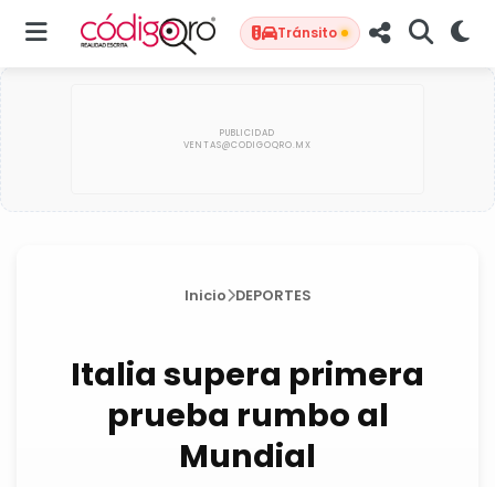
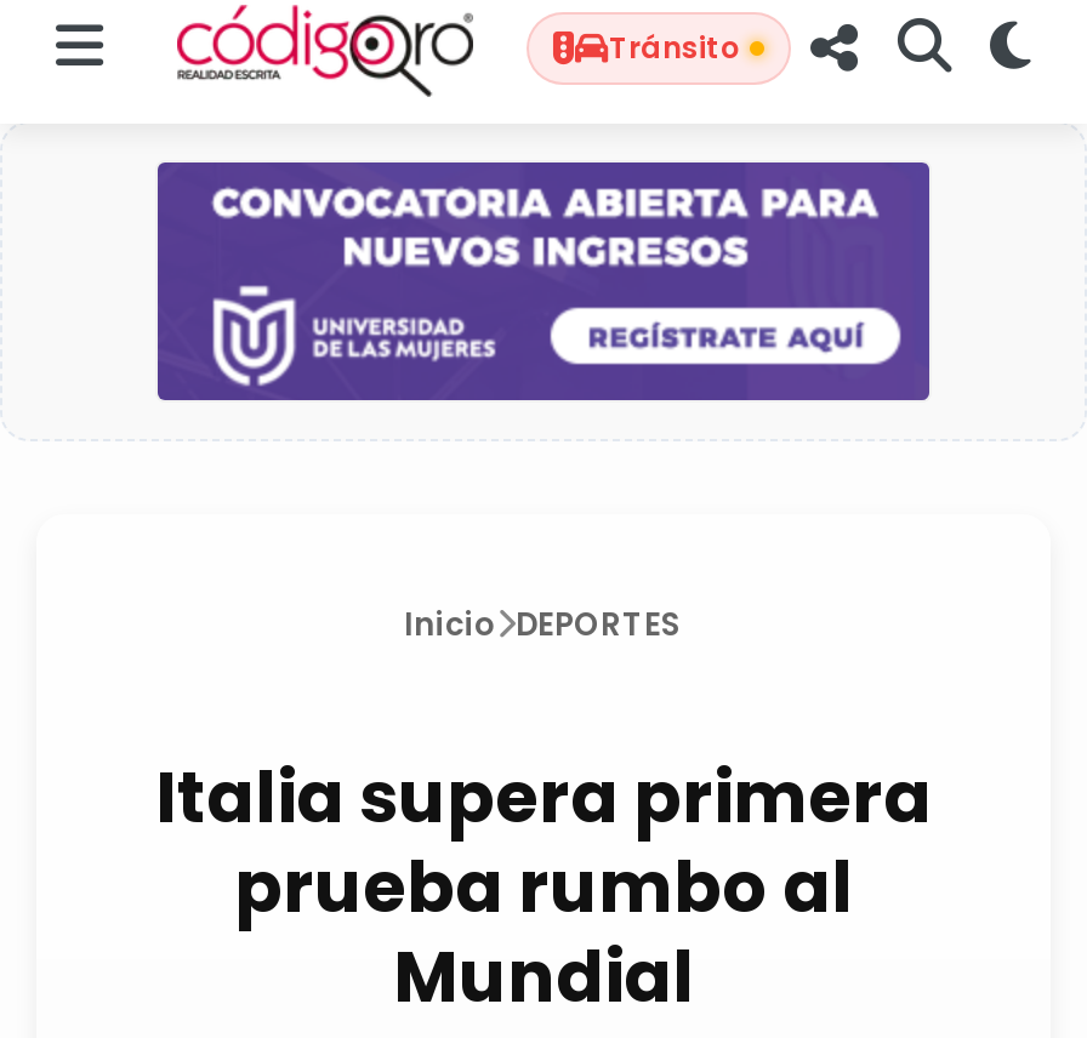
none -> [155,160,932,403] [image]

